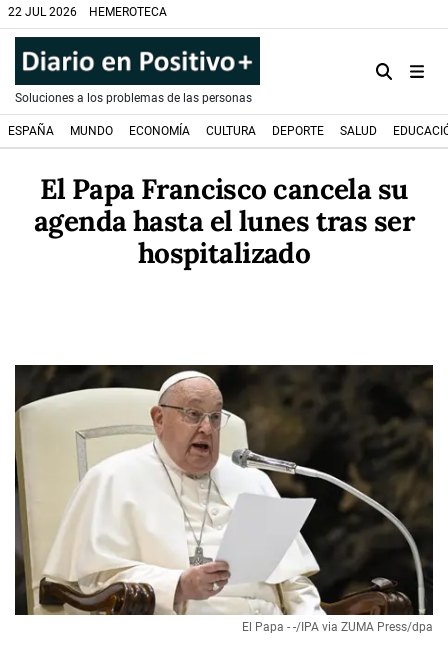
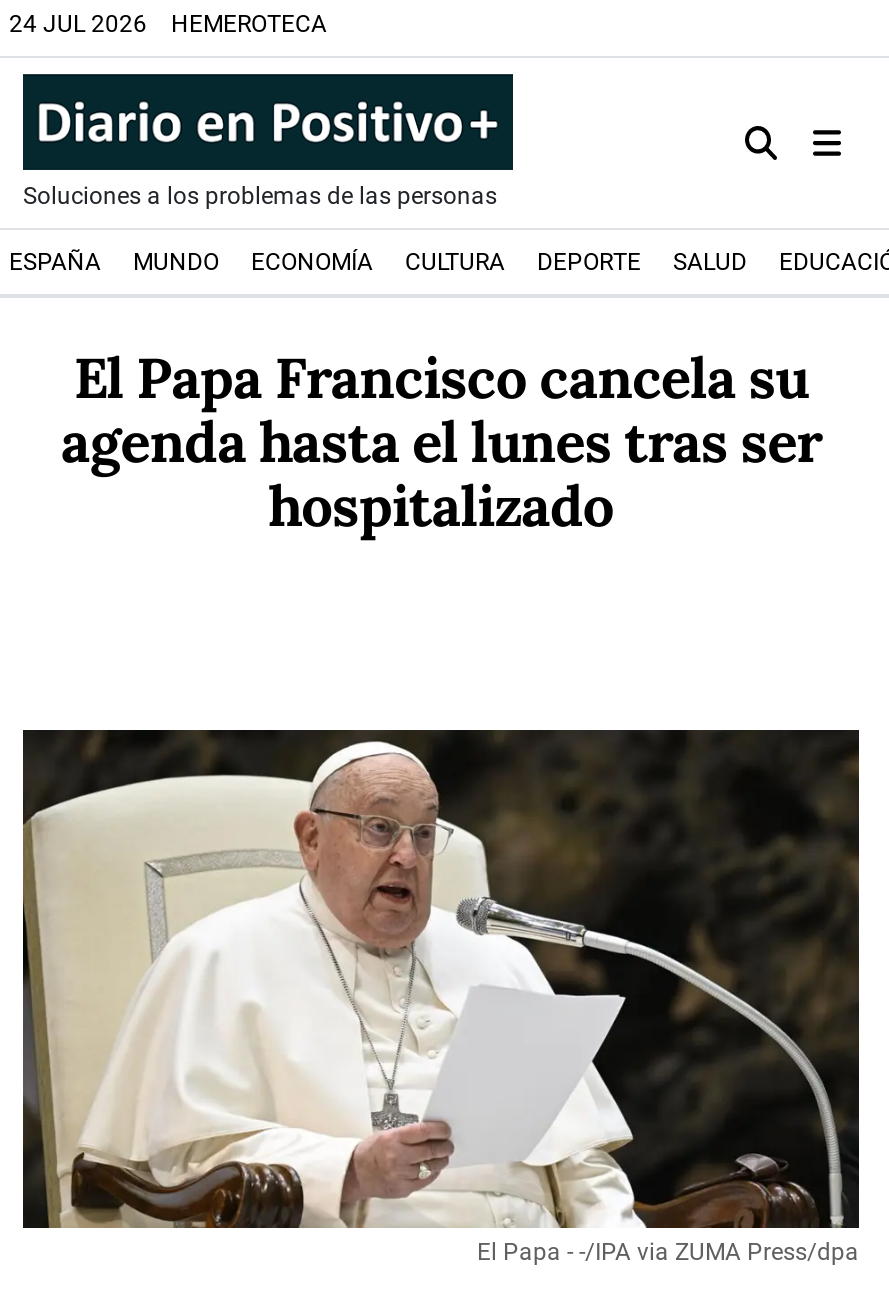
[8,5,167,19] 22 JUL 2026 HEMEROTECA -> [9,10,327,38] 24 JUL 2026 HEMEROTECA

